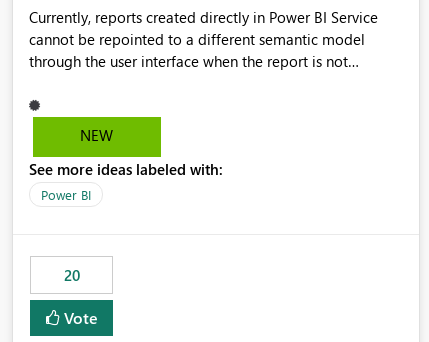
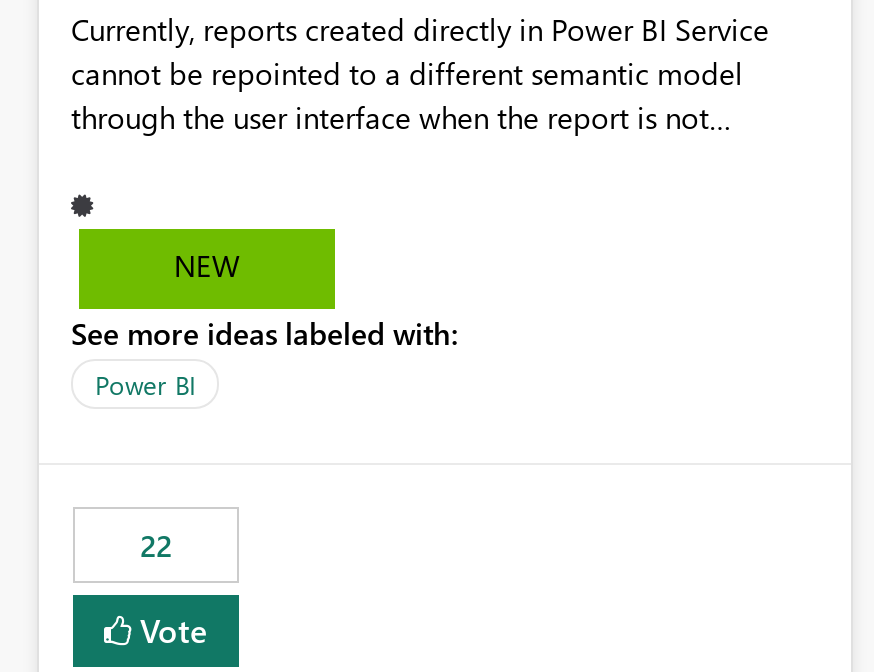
[63,265,79,285] 20 -> [140,526,172,566] 22

